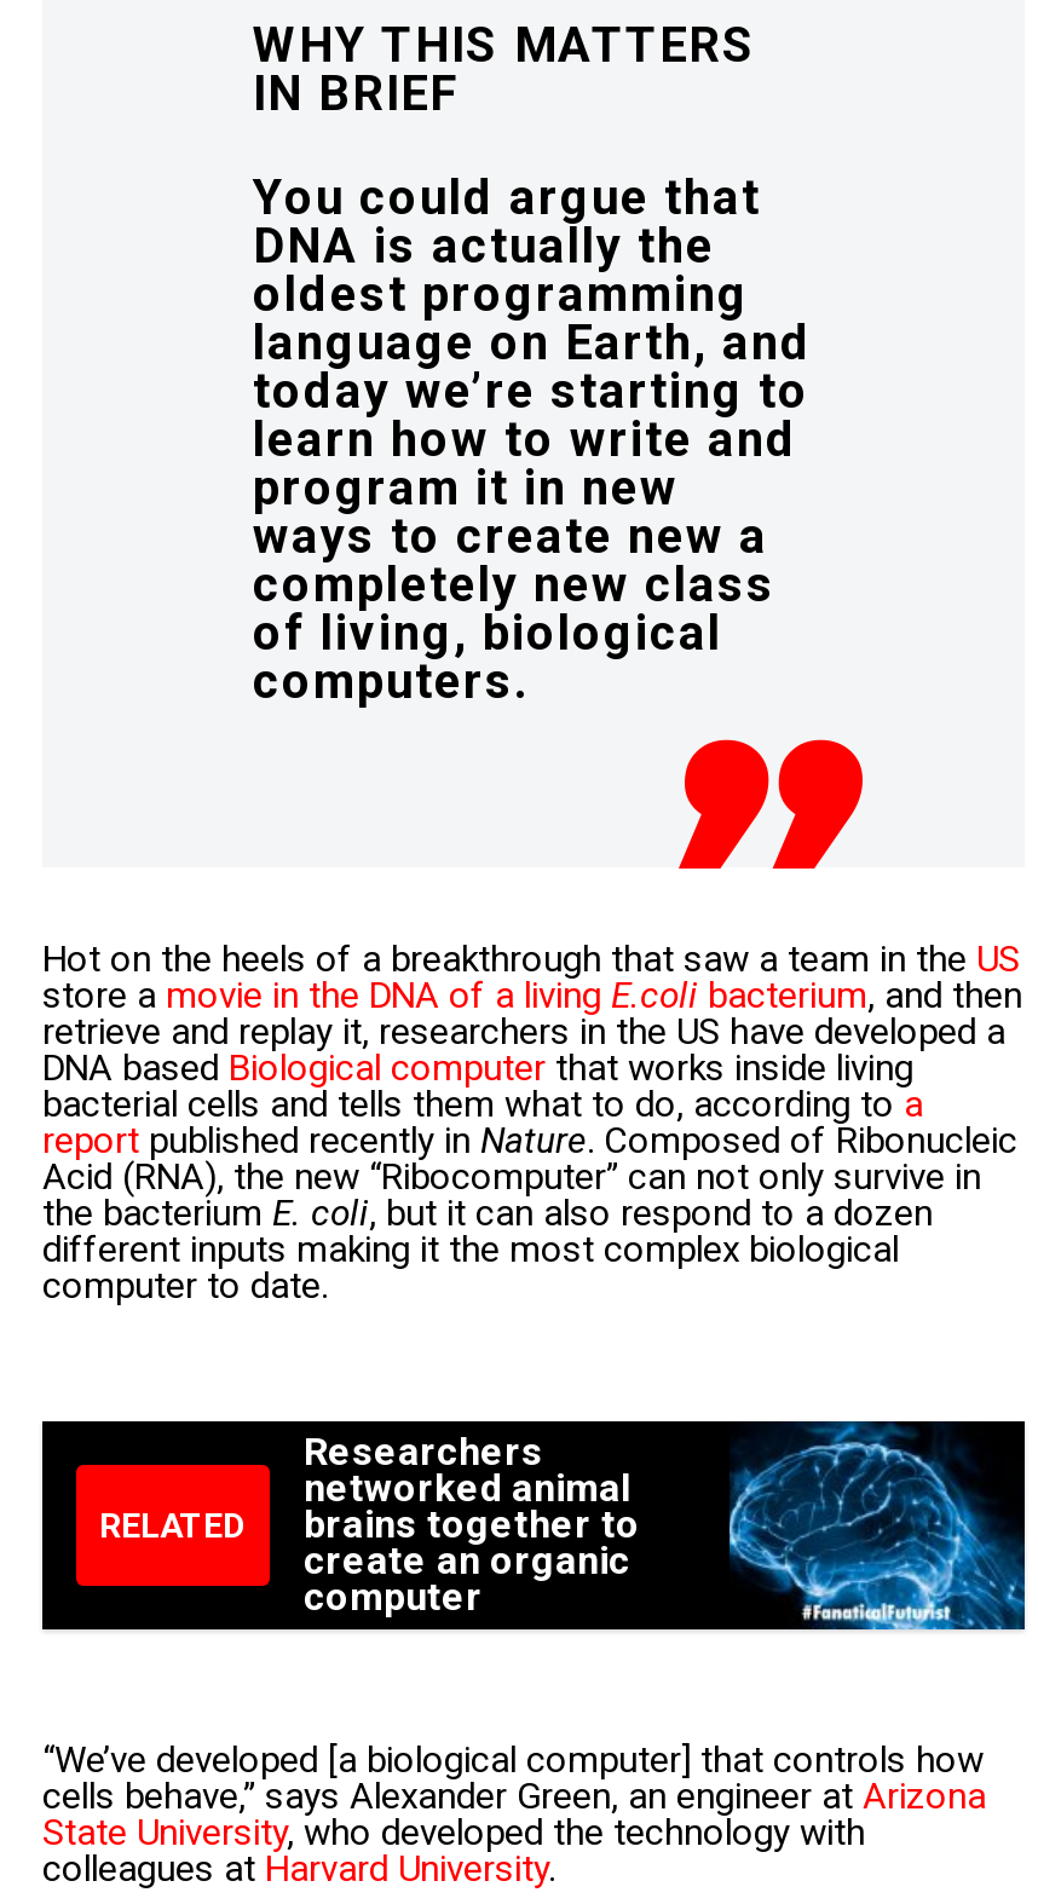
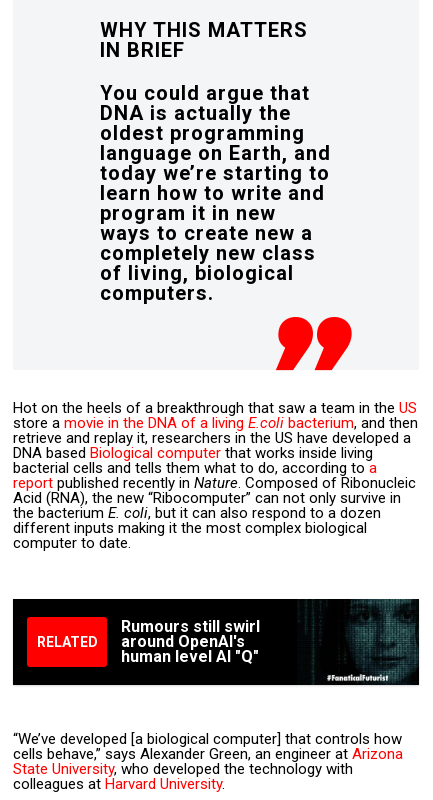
[304,1419,1027,1632] [image] | Researchers | networked animal | brains together to | create an organic | computer -> [121,598,420,686] [image] | Rumours still swirl | around OpenAI's | human level AI "Q"

